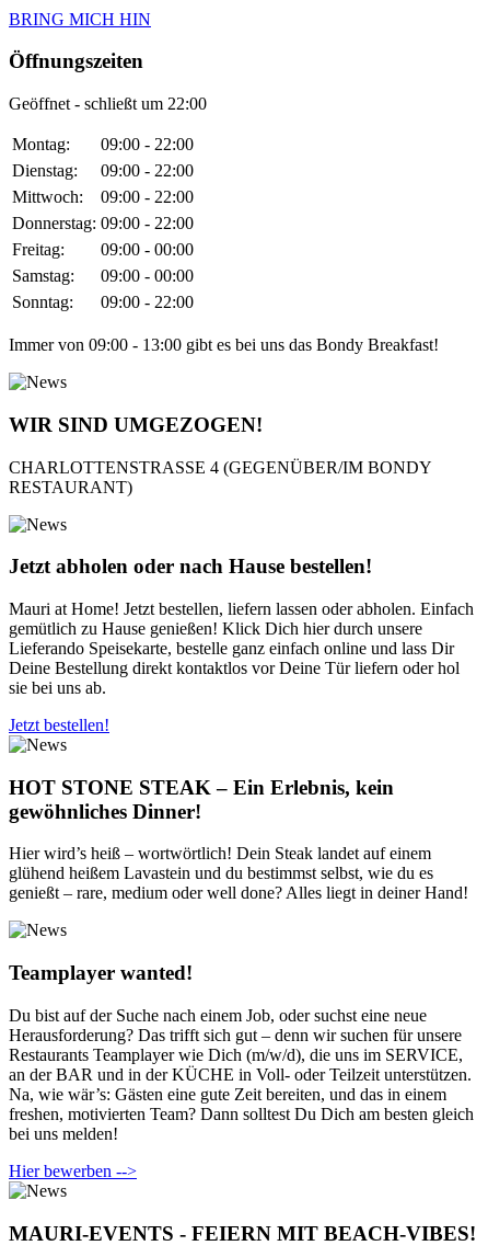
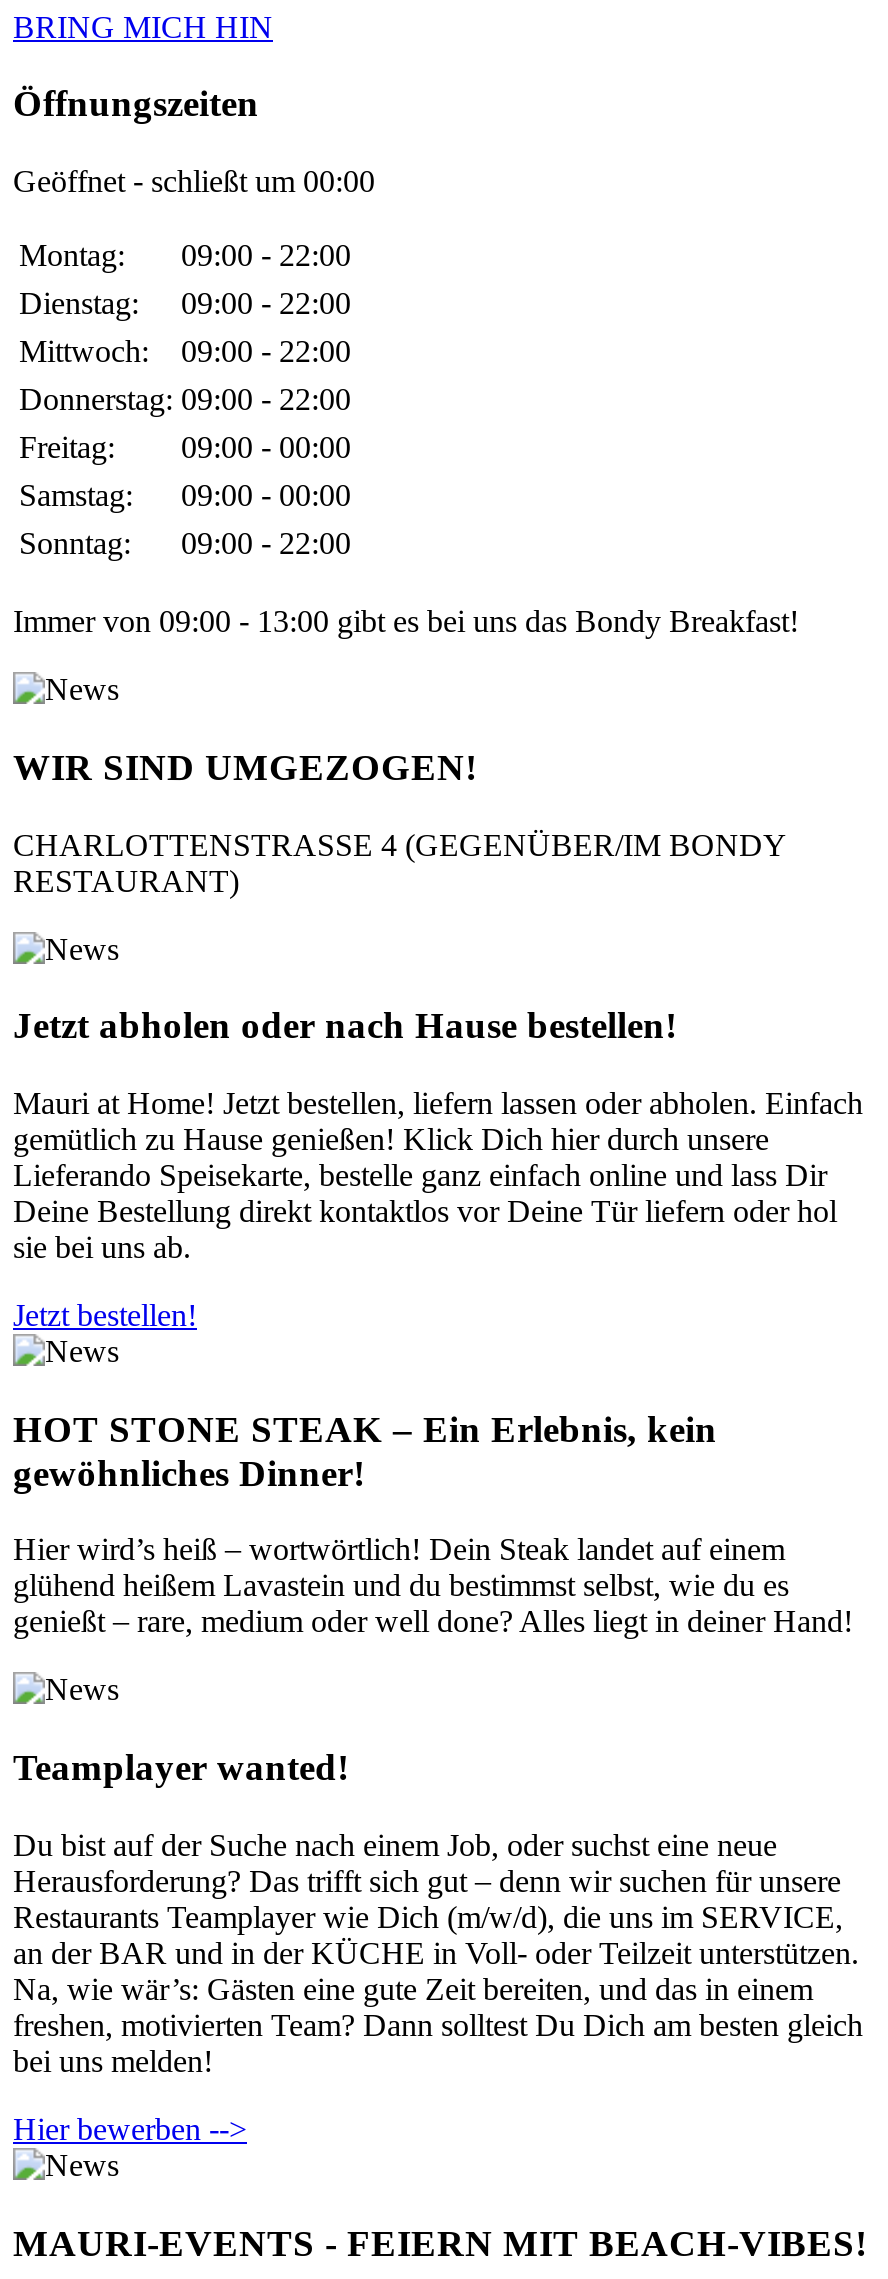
[9,94,207,113] Geöffnet - schließt um 22:00 -> [13,164,375,198] Geöffnet - schließt um 00:00

